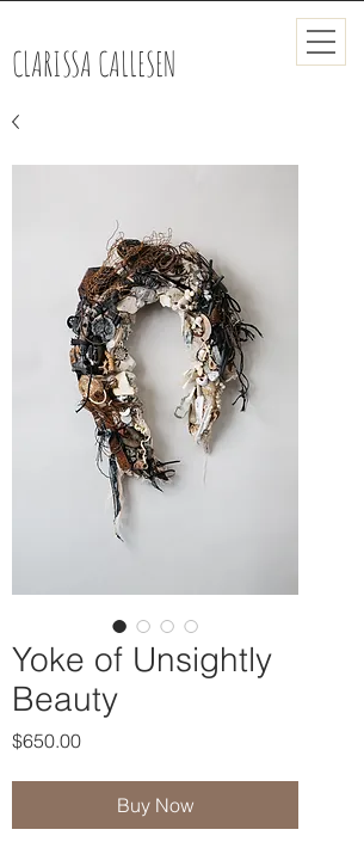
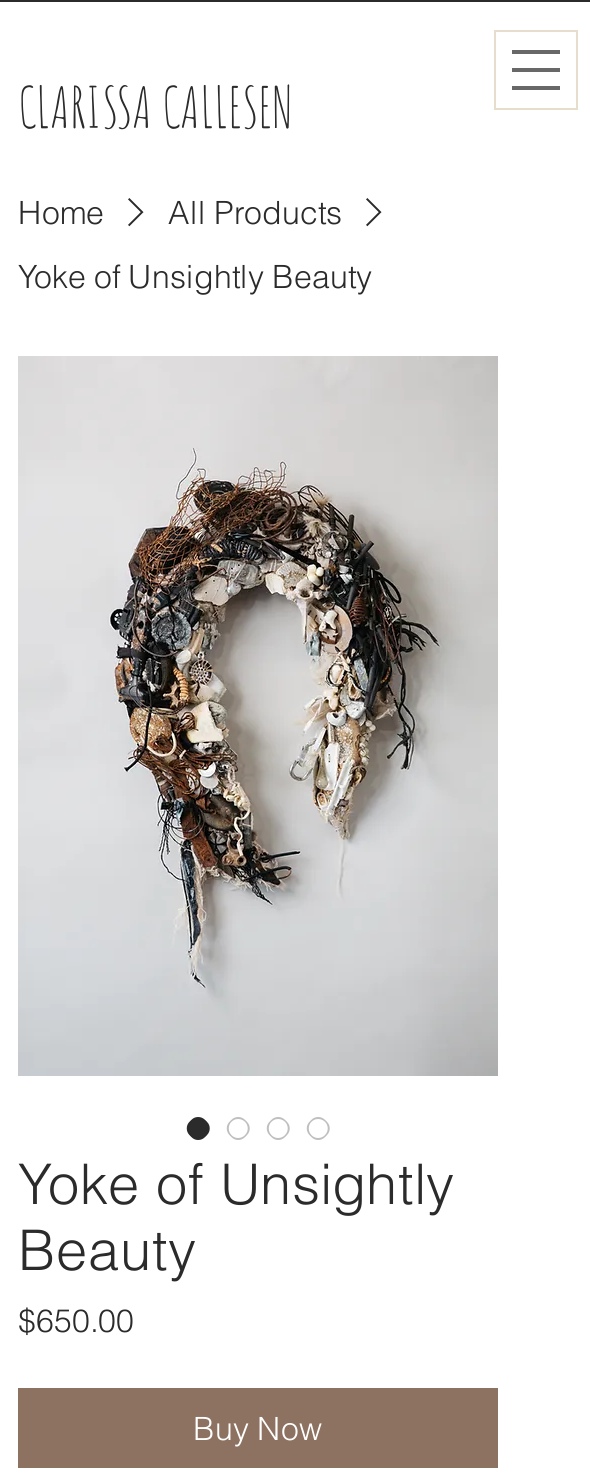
none -> [18,192,372,296] Home | All Products | Yoke of Unsightly Beauty

